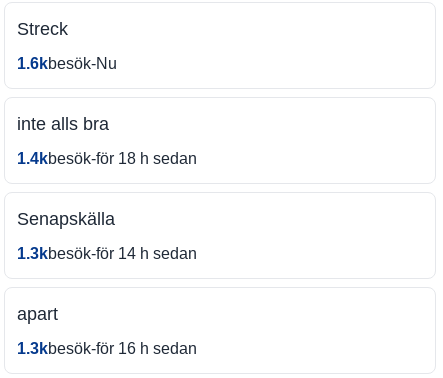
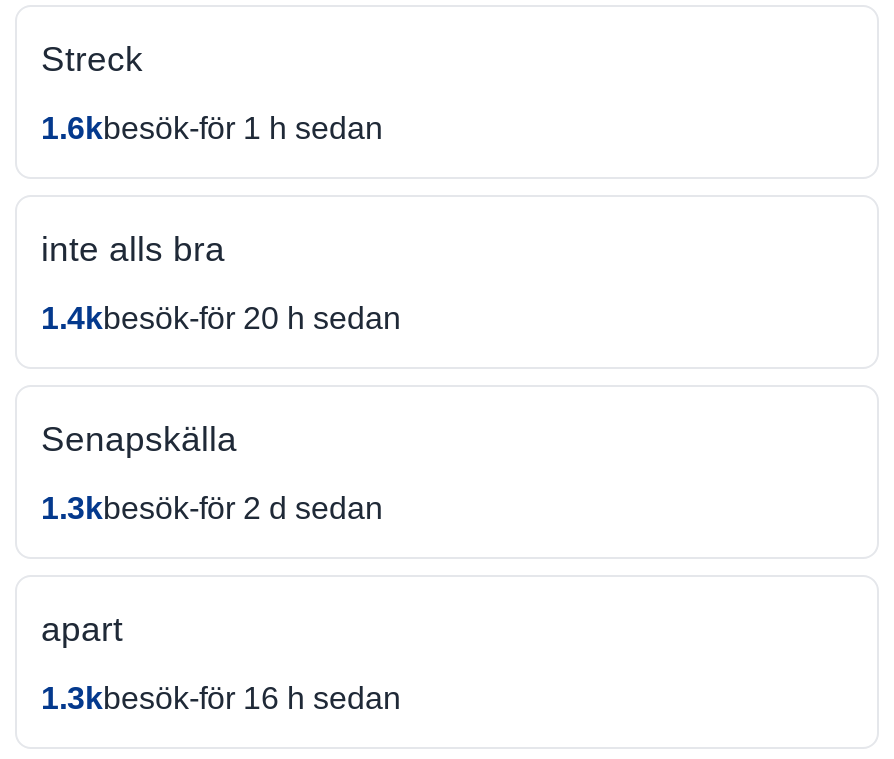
[17,54,117,71] 1.6kbesök-Nu -> [41,110,383,144] 1.6kbesök-för 1 h sedan
[17,149,197,166] 1.4kbesök-för 18 h sedan -> [41,300,401,334] 1.4kbesök-för 20 h sedan
[17,244,197,261] 1.3kbesök-för 14 h sedan -> [41,490,383,524] 1.3kbesök-för 2 d sedan

